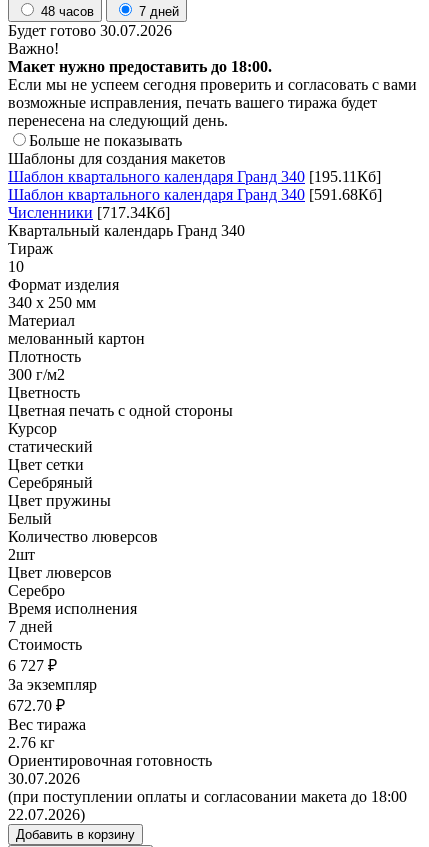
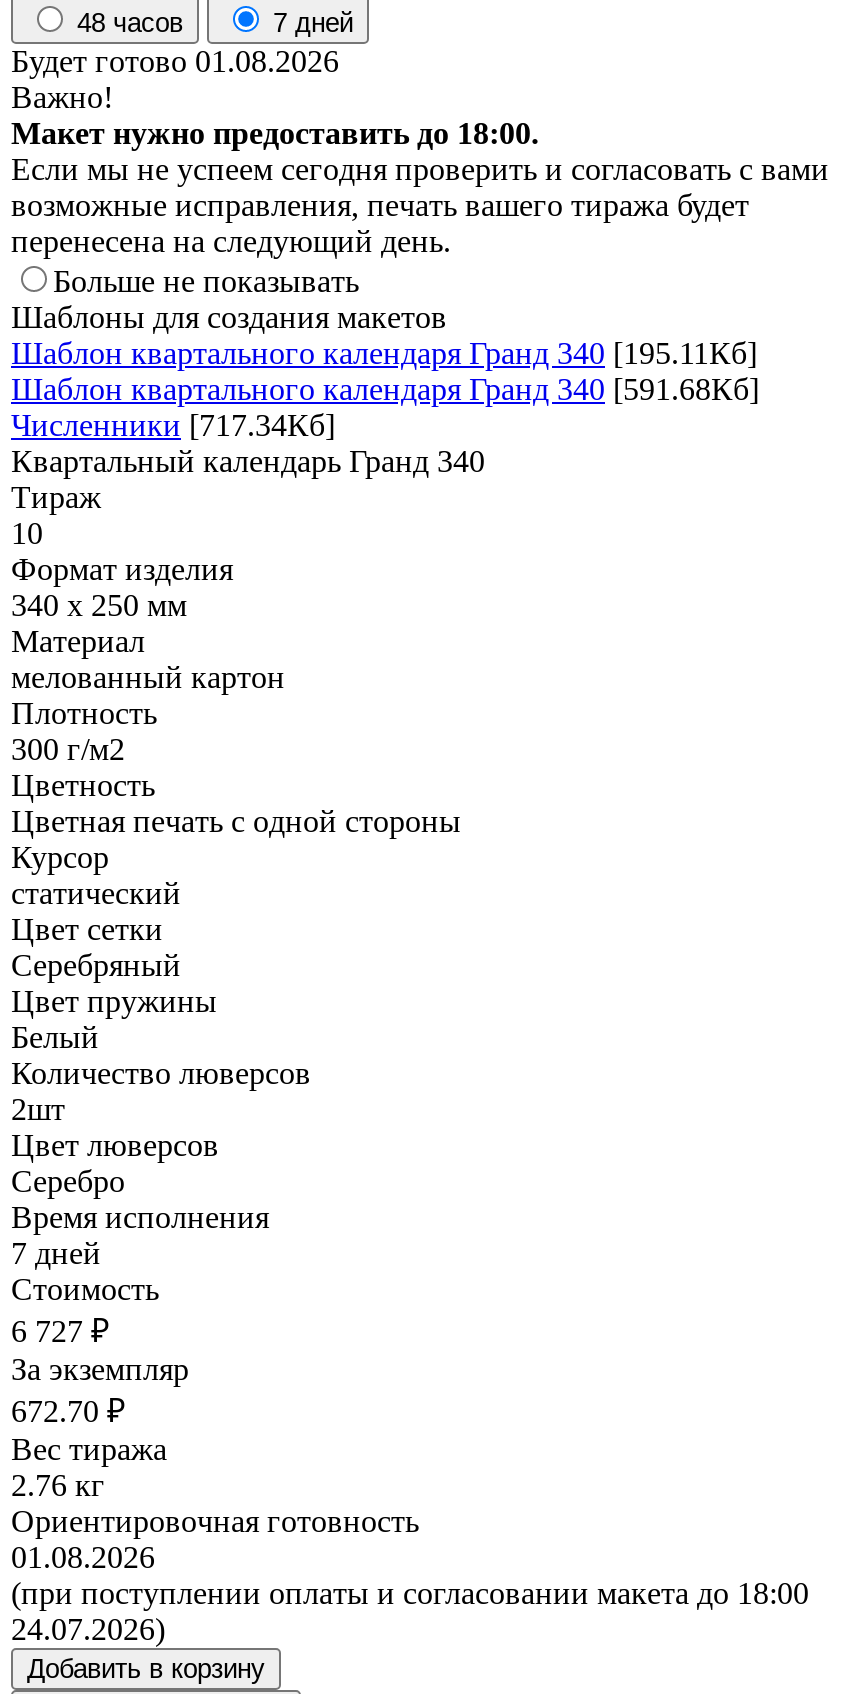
[8,22,172,39] Будет готово 30.07.2026 -> [11,45,339,79] Будет готово 01.08.2026
[8,770,80,787] 30.07.2026 -> [11,1541,155,1575] 01.08.2026
[8,806,85,823] 22.07.2026) -> [11,1613,165,1647] 24.07.2026)

